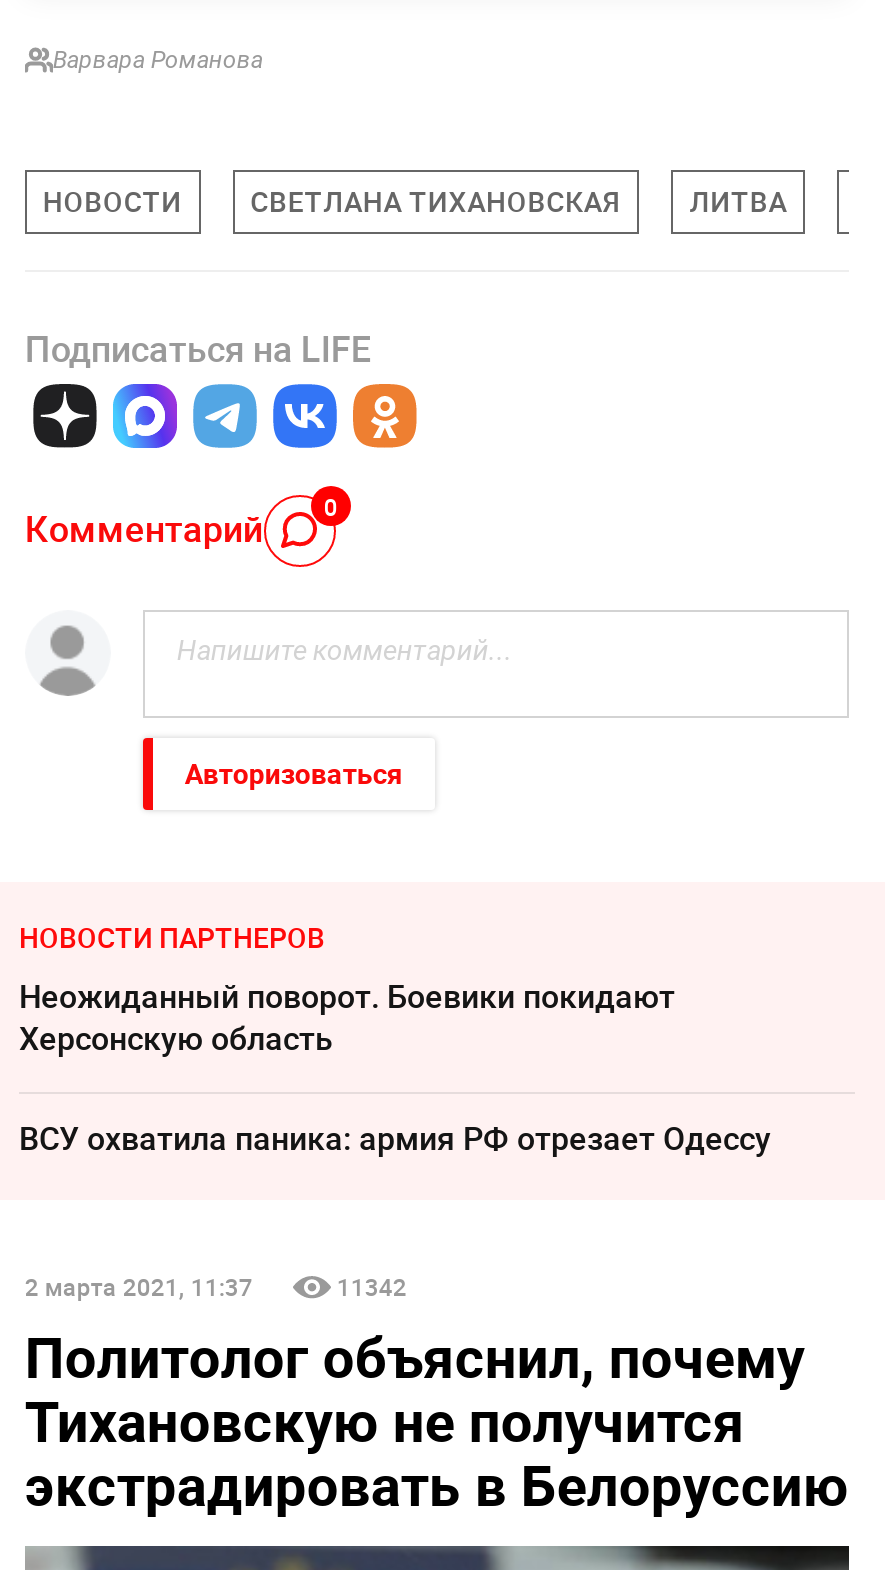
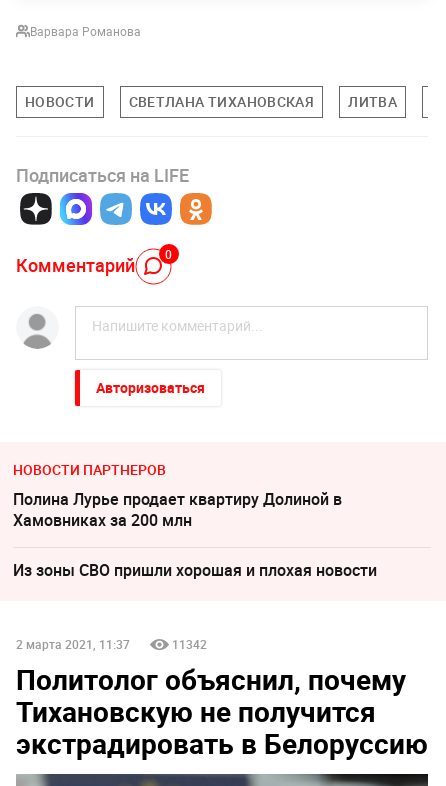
[19,974,675,1060] Неожиданный поворот. Боевики покидают | Херсонскую область -> [13,488,342,531] Полина Лурье продает квартиру Долиной в | Хамовниках за 200 млн
[19,1116,771,1160] ВСУ охватила паника: армия РФ отрезает Одессу -> [13,559,377,581] Из зоны СВО пришли хорошая и плохая новости

